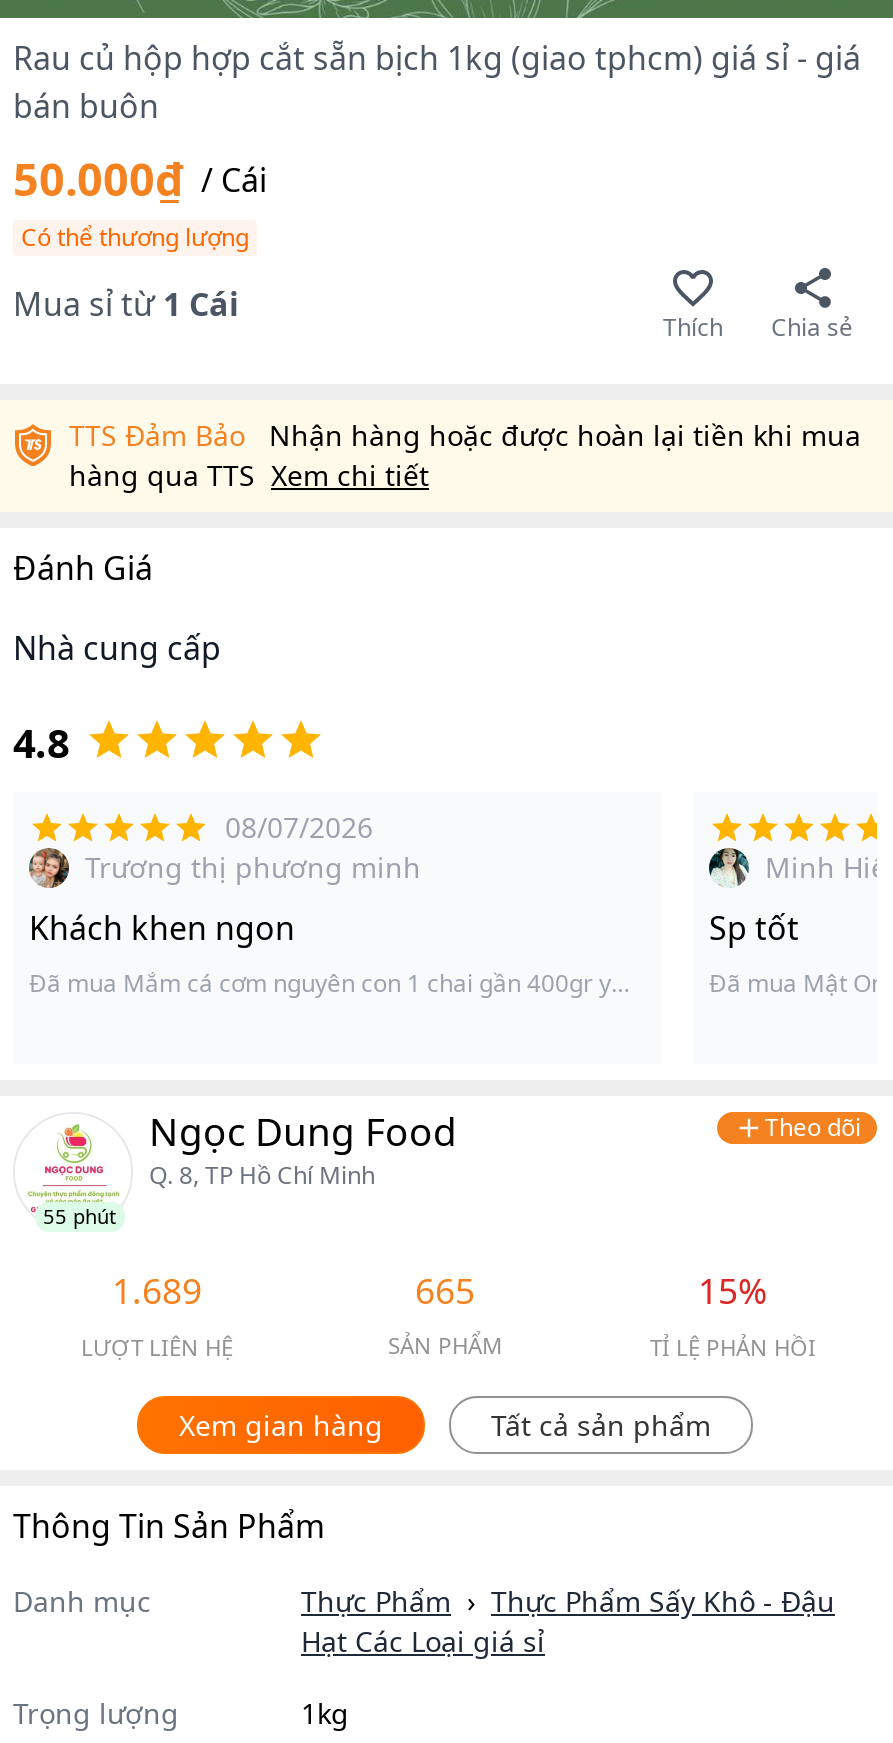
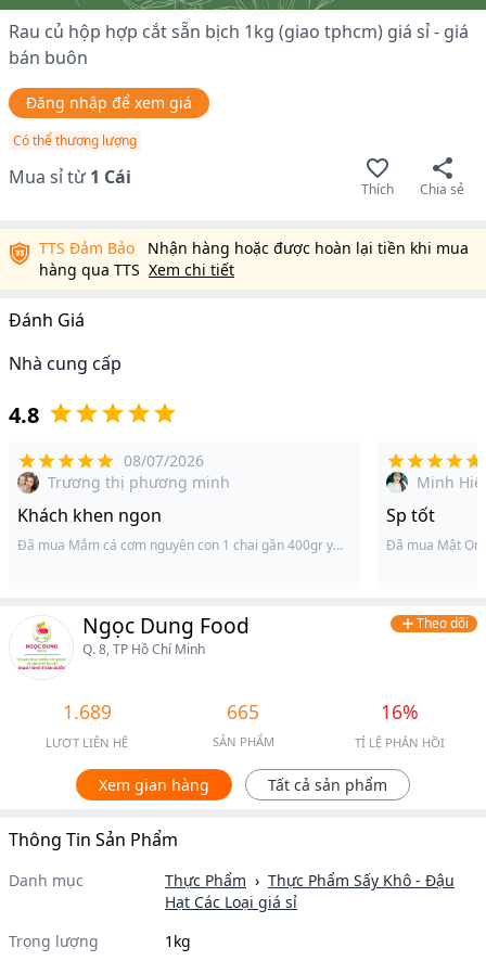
[13,148,267,210] 50.000₫ /Cái -> [26,92,192,113] Đăng nhập để xem giá
[43,1202,117,1230] 55 phút -> none
[698,1266,768,1314] 15% -> [380,699,418,725] 16%

